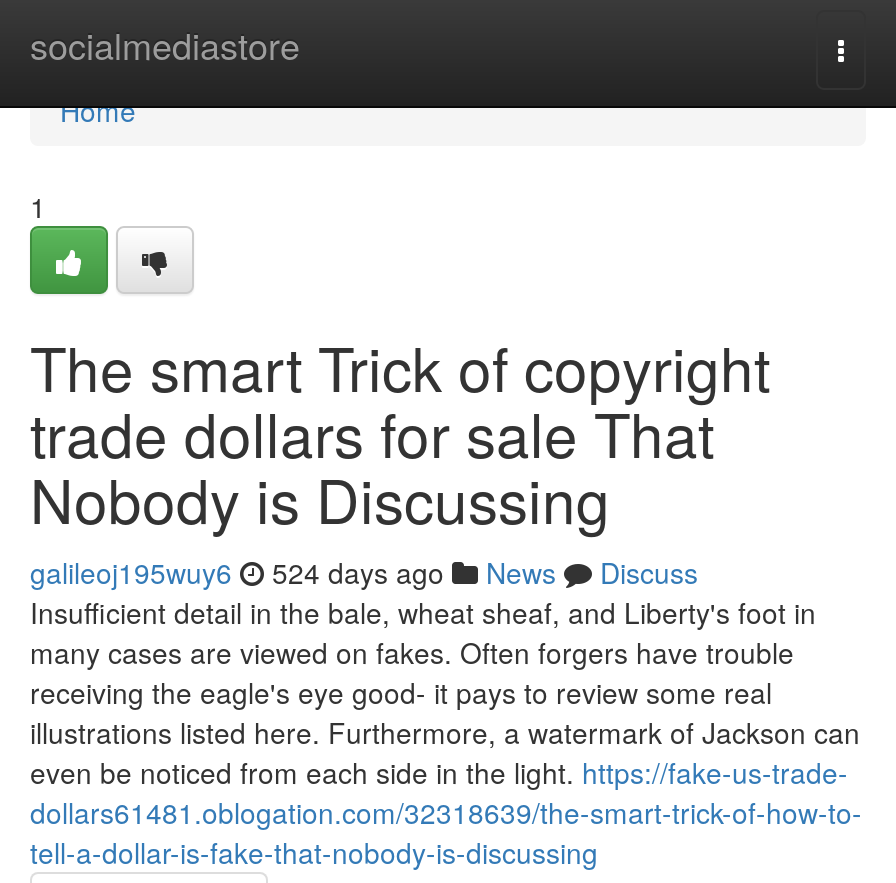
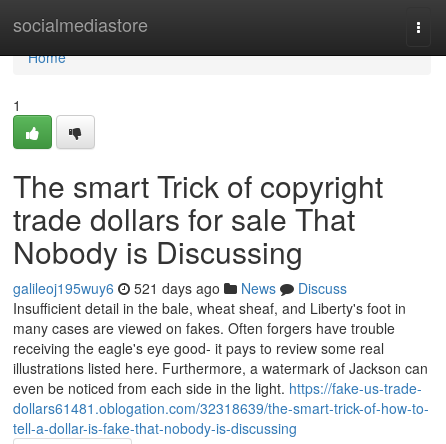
[30,552,698,592] galileoj195wuy6 524 days ago News Discuss -> [13,278,347,298] galileoj195wuy6 521 days ago News Discuss

